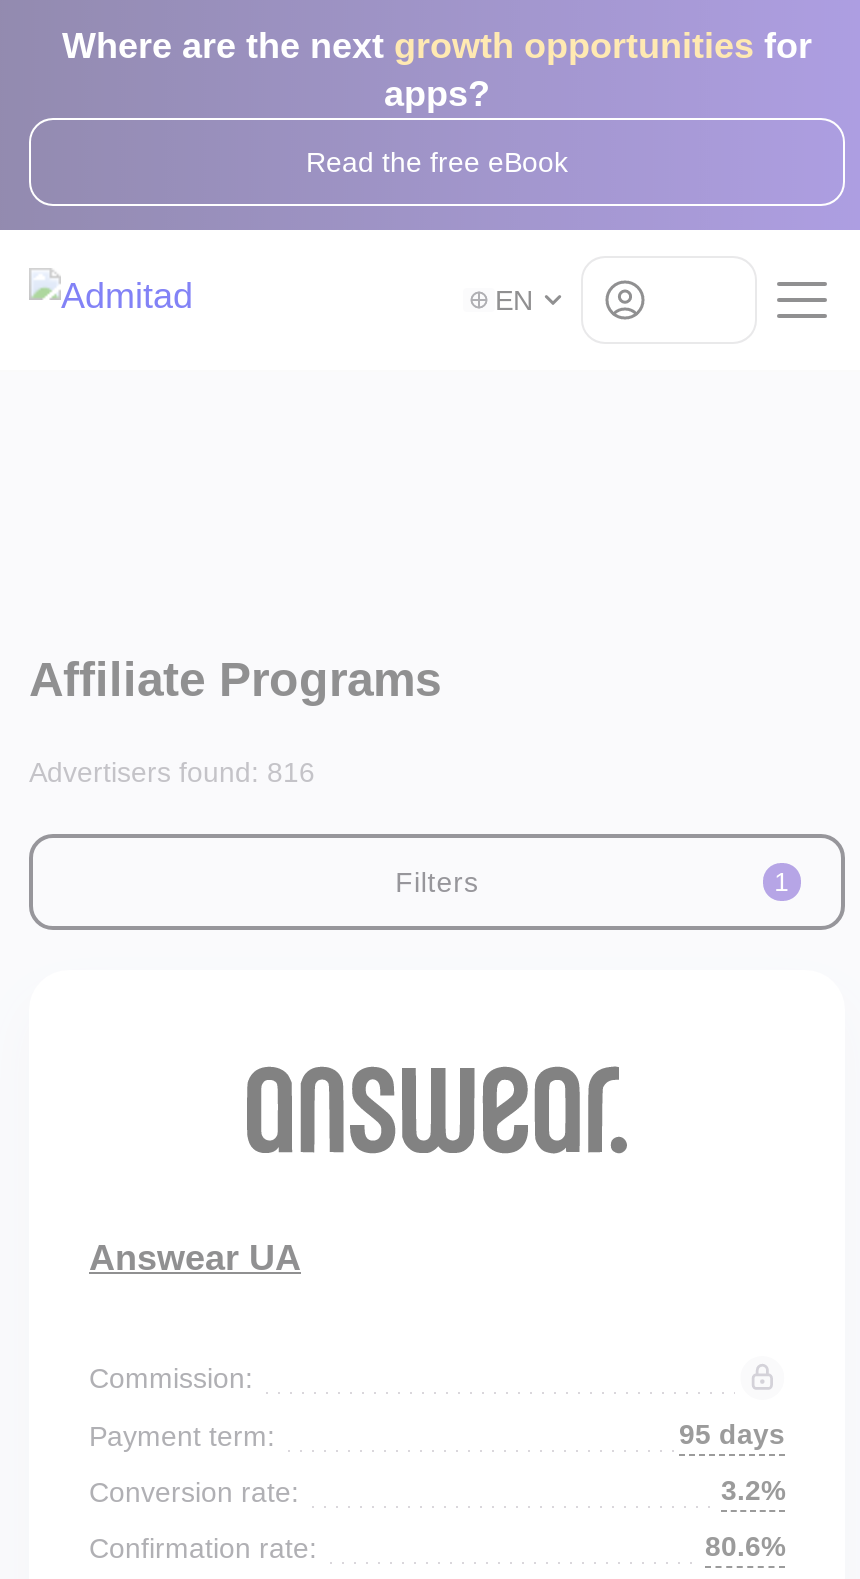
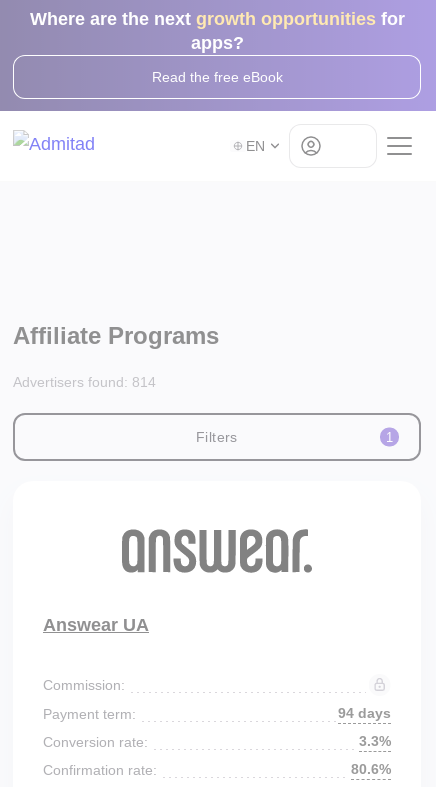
[29,756,315,788] Advertisers found: 816 -> [13,374,156,390] Advertisers found: 814
[679,1418,785,1450] 95 days -> [338,705,391,721] 94 days
[721,1474,785,1506] 3.2% -> [359,733,391,749] 3.3%

